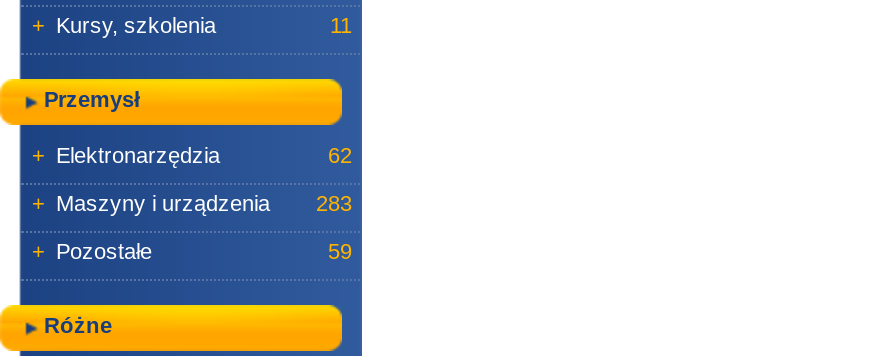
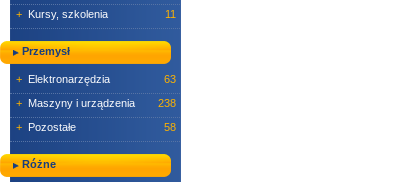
[328,143,352,167] 62 -> [164,73,176,85] 63
[32,191,352,215] + Maszyny i urządzenia 283 -> [16,97,176,109] + Maszyny i urządzenia 238
[328,239,352,263] 59 -> [164,121,176,133] 58

